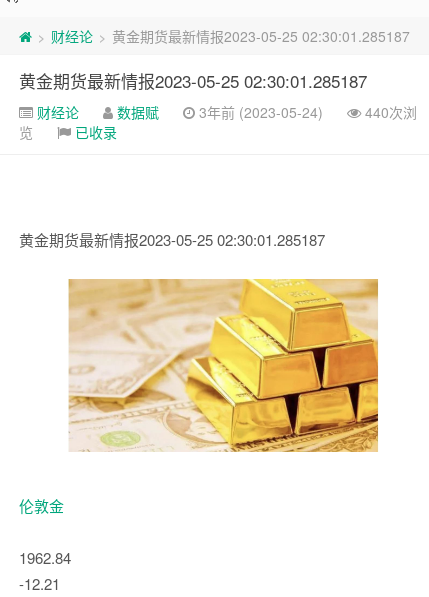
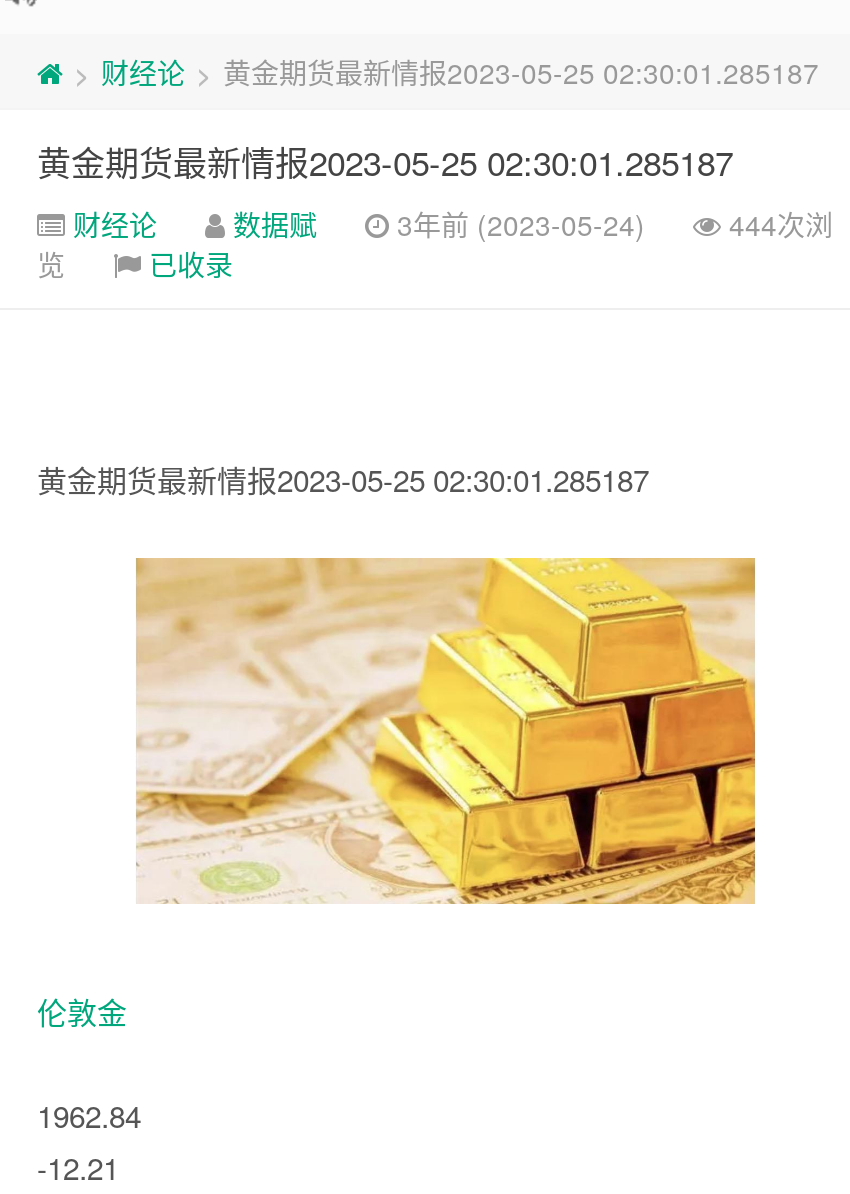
[33,102,417,122] 财经论 数据赋 3年前 (2023-05-24) 440次浏 -> [65,203,833,243] 财经论 数据赋 3年前 (2023-05-24) 444次浏

